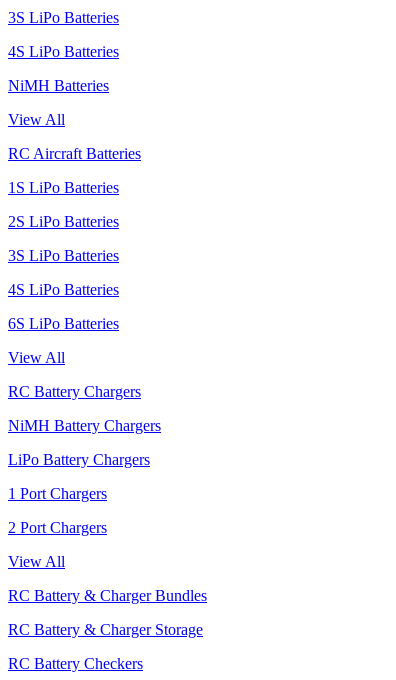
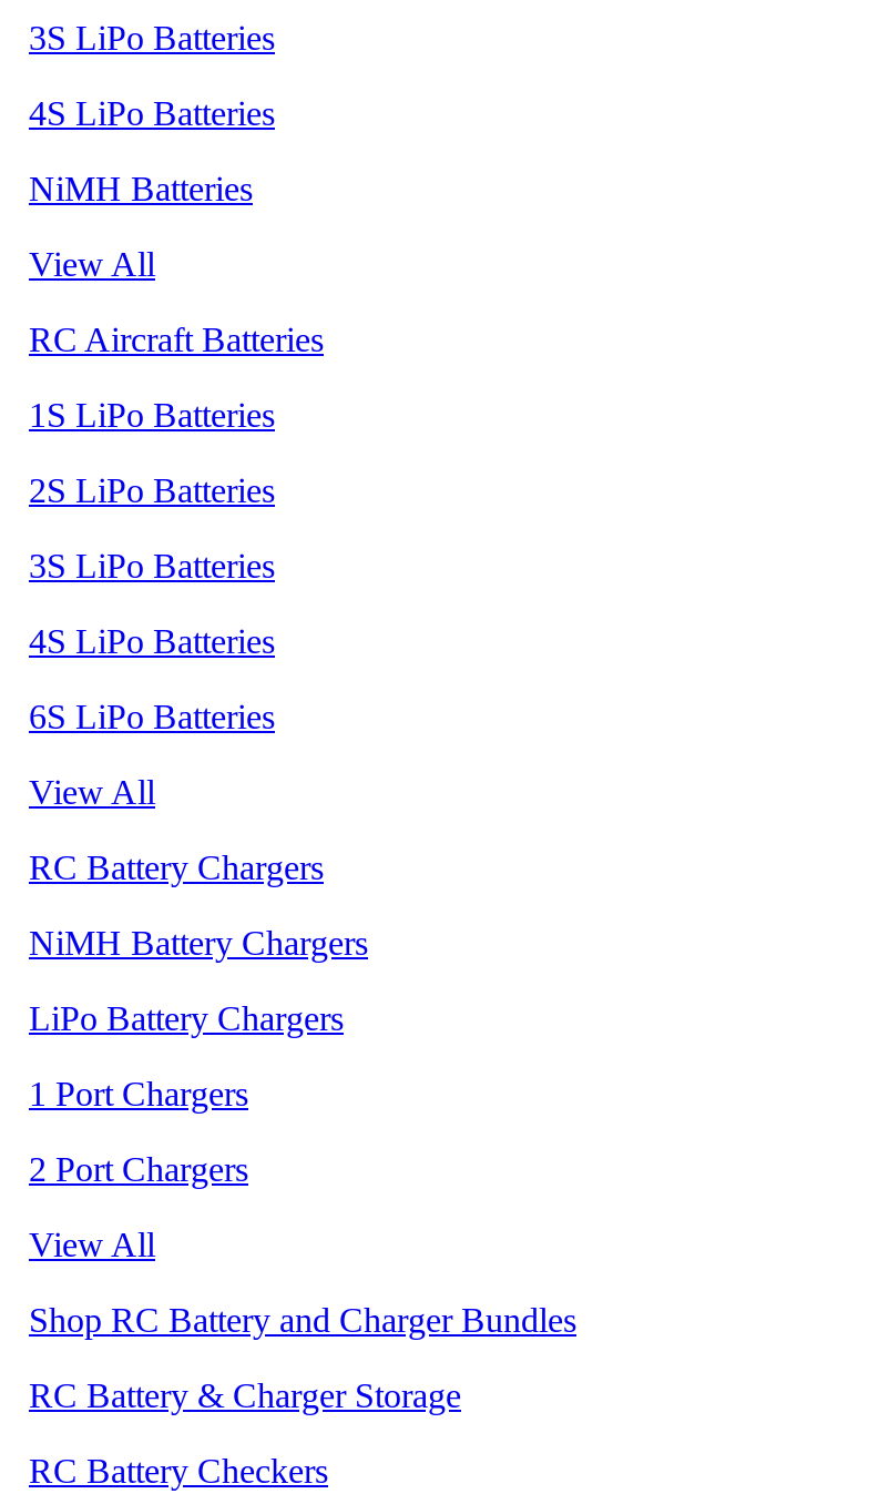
[8,587,207,604] RC Battery & Charger Bundles -> [29,1301,576,1338] Shop RC Battery and Charger Bundles

